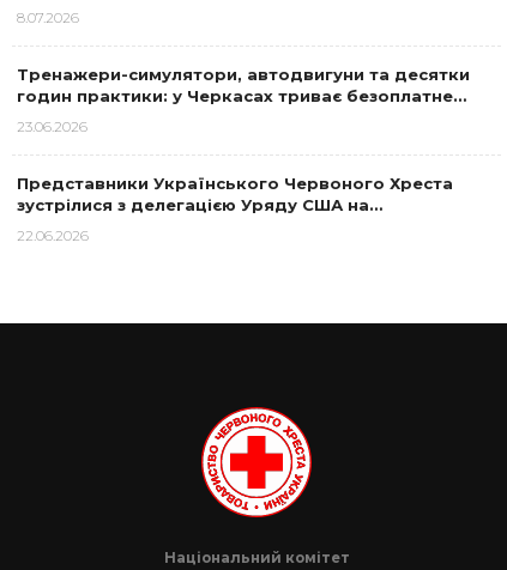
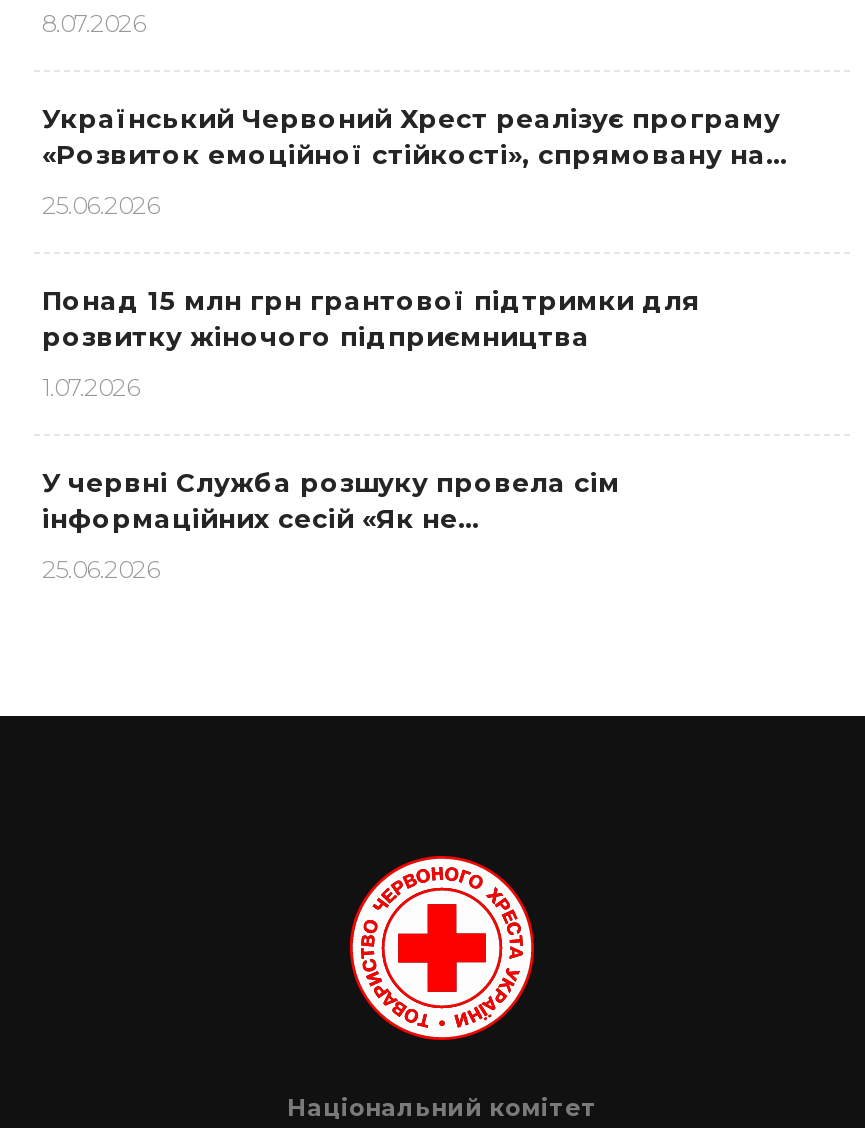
[17,65,470,244] Тренажери-симулятори, автодвигуни та десятки | годин практики: у Черкасах триває безоплатне… | 23.06.2026 | Представники Українського Червоного Хреста | зустрілися з делегацією Уряду США на… | 22.06.2026 -> [42,102,788,584] Український Червоний Хрест реалізує програму | «Розвиток емоційної стійкості», спрямовану на… | 25.06.2026 | Понад 15 млн грн грантової підтримки для | розвитку жіночого підприємництва | 1.07.2026 | У червні Служба розшуку провела сім | інформаційних сесій «Як не… | 25.06.2026

